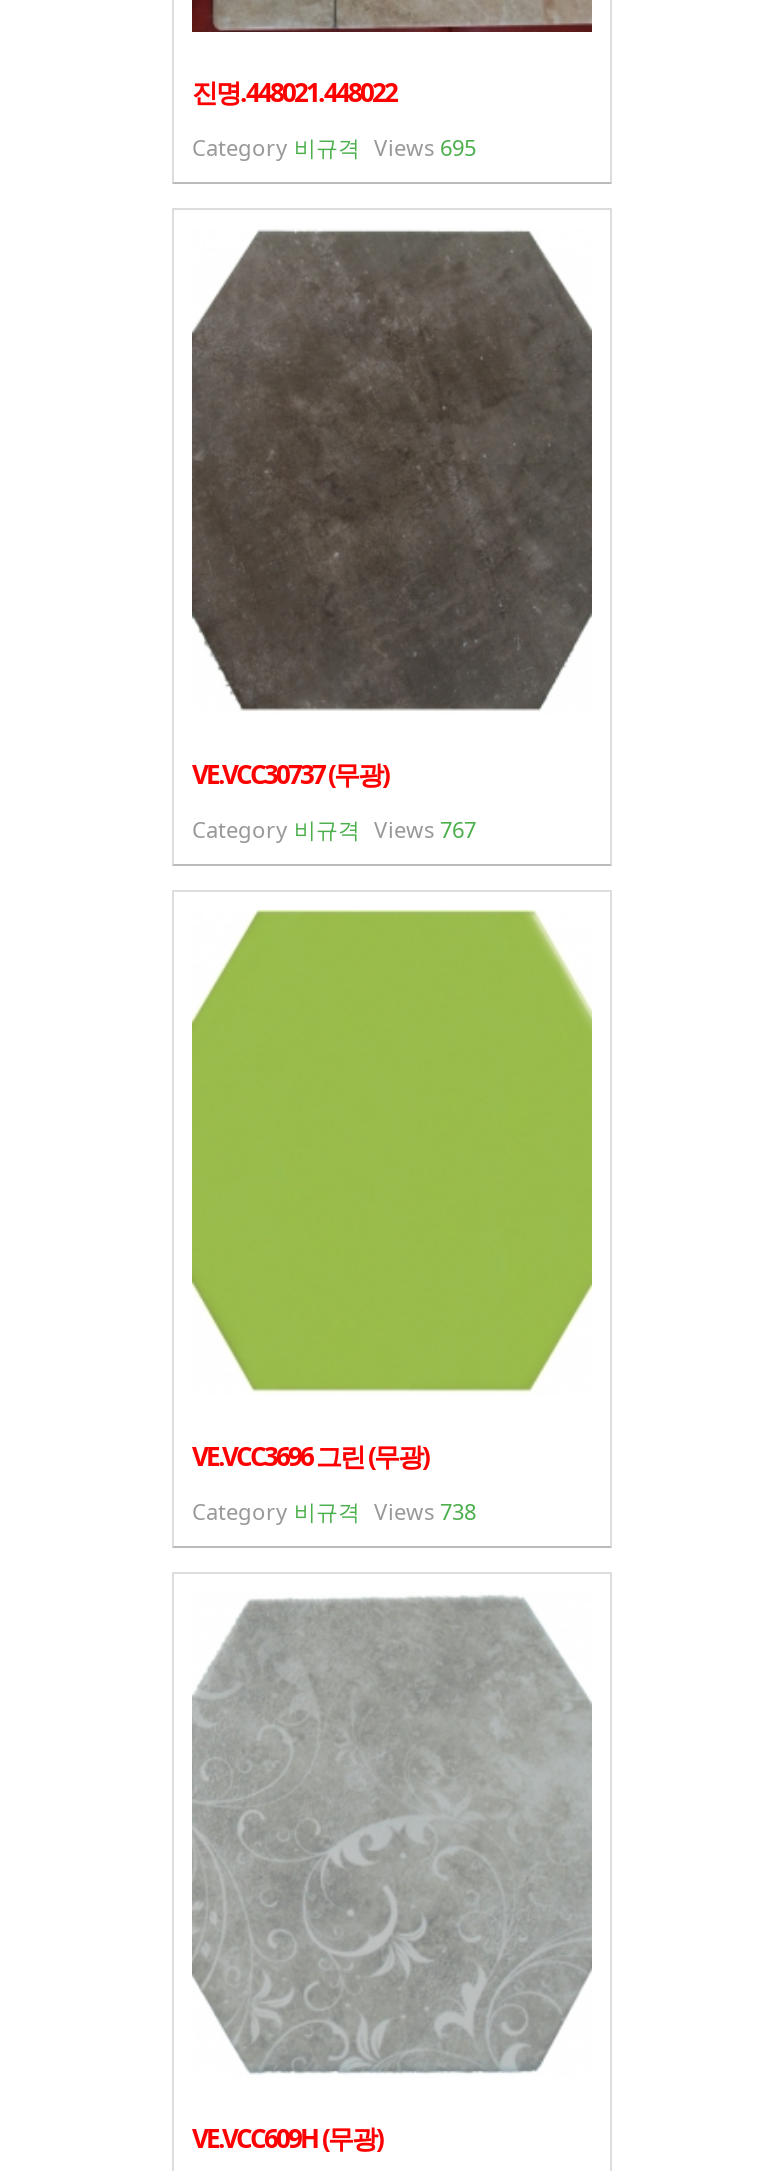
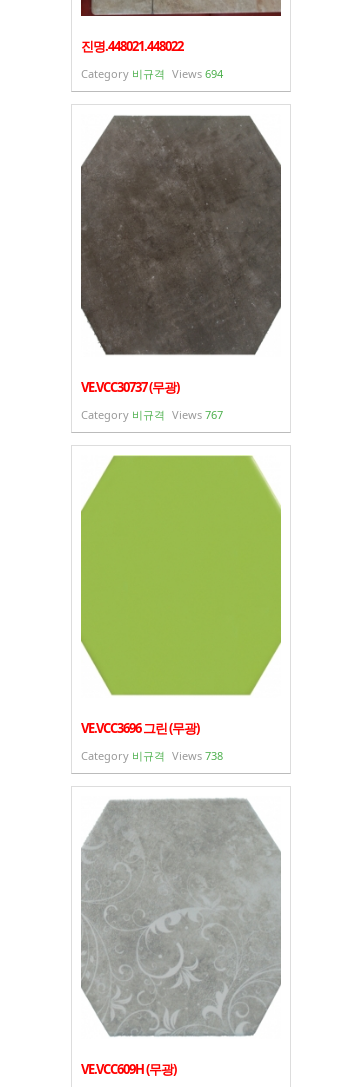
[192,132,476,162] Category 비규격 Views 695 -> [81,66,223,81] Category 비규격 Views 694

